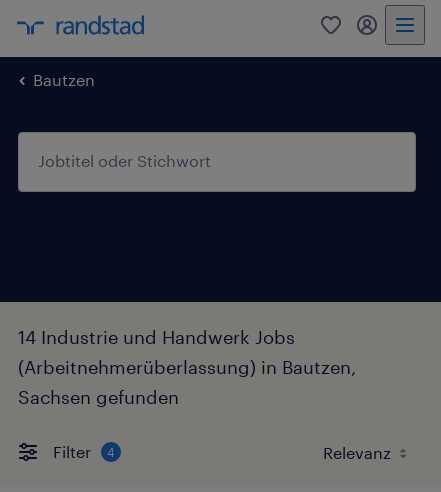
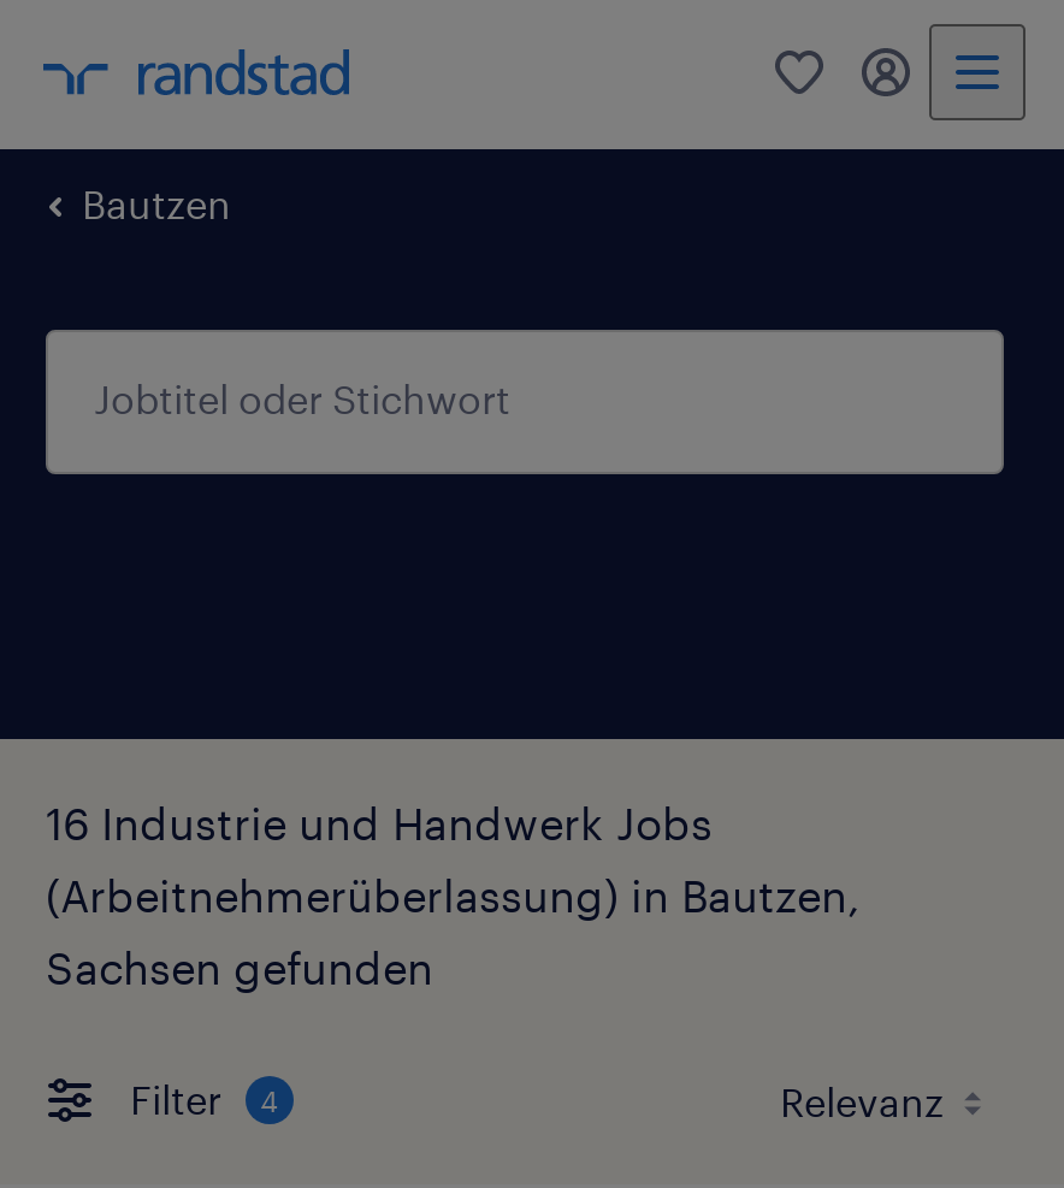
[18,326,295,348] 14 Industrie und Handwerk Jobs -> [46,797,713,850] 16 Industrie und Handwerk Jobs

